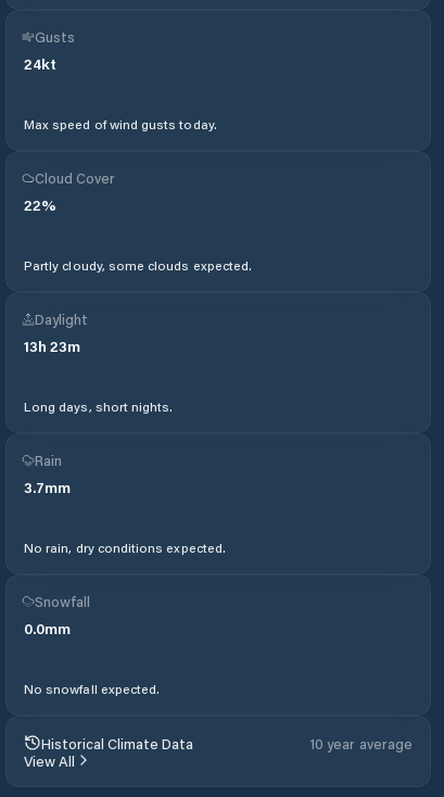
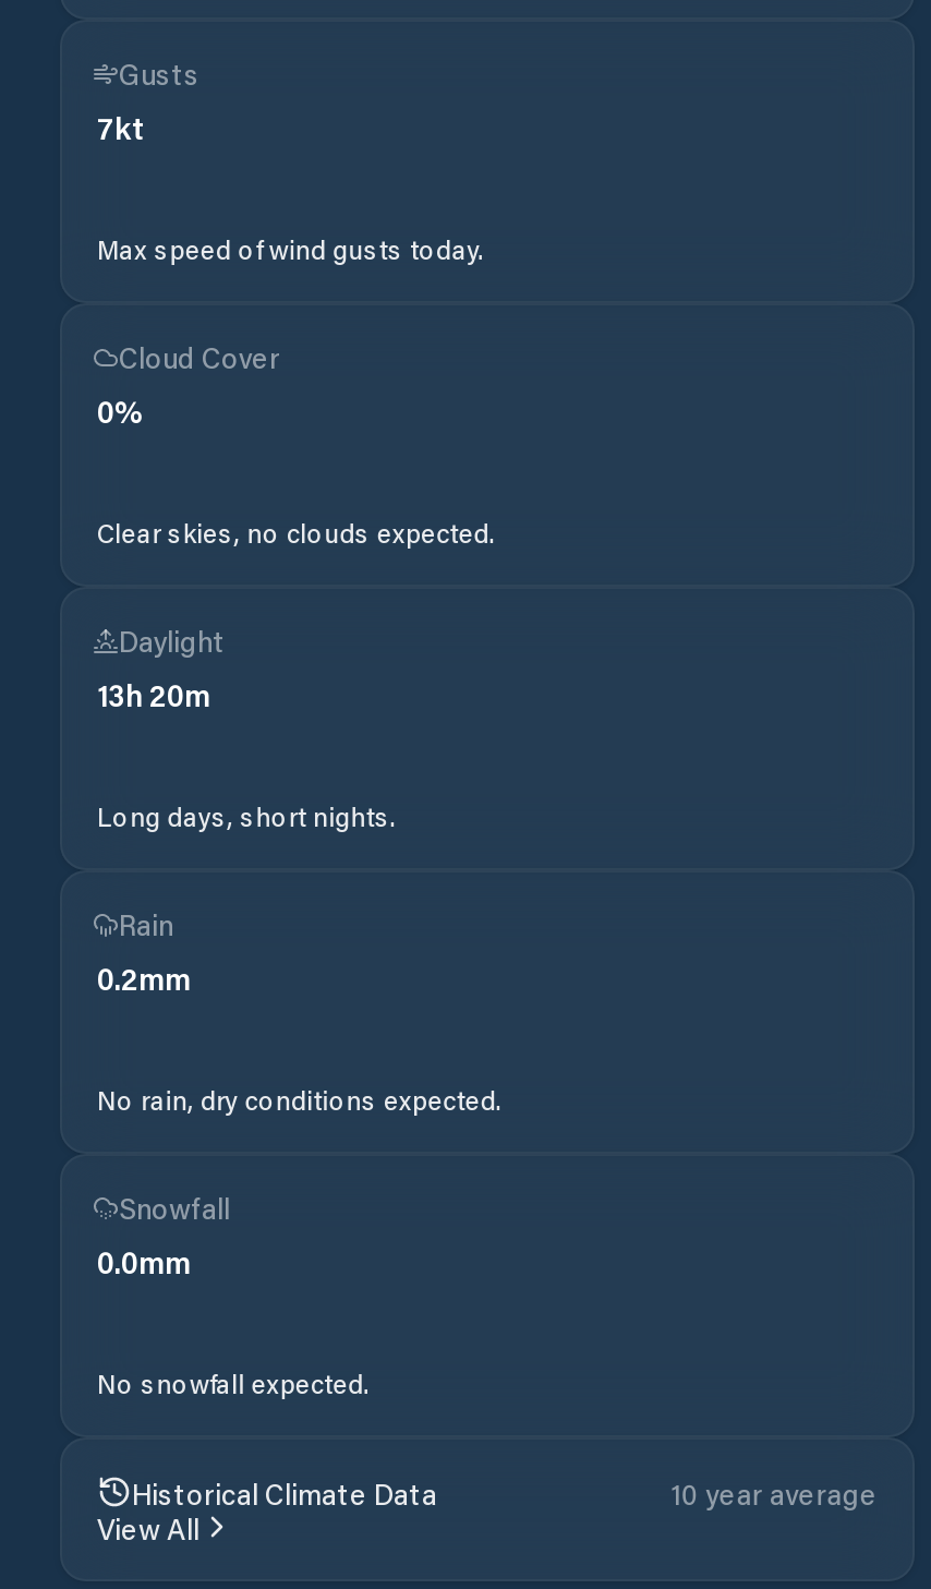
[24,53,56,74] 24kt -> [97,107,145,148] 7kt
[24,194,56,215] 22% -> [97,390,145,432] 0%
[24,256,252,274] Partly cloudy, some clouds expected. -> [97,515,496,550] Clear skies, no clouds expected.
[24,336,80,356] 13h 23m -> [97,674,210,715] 13h 20m
[24,477,71,497] 3.7mm -> [97,958,191,999] 0.2mm

